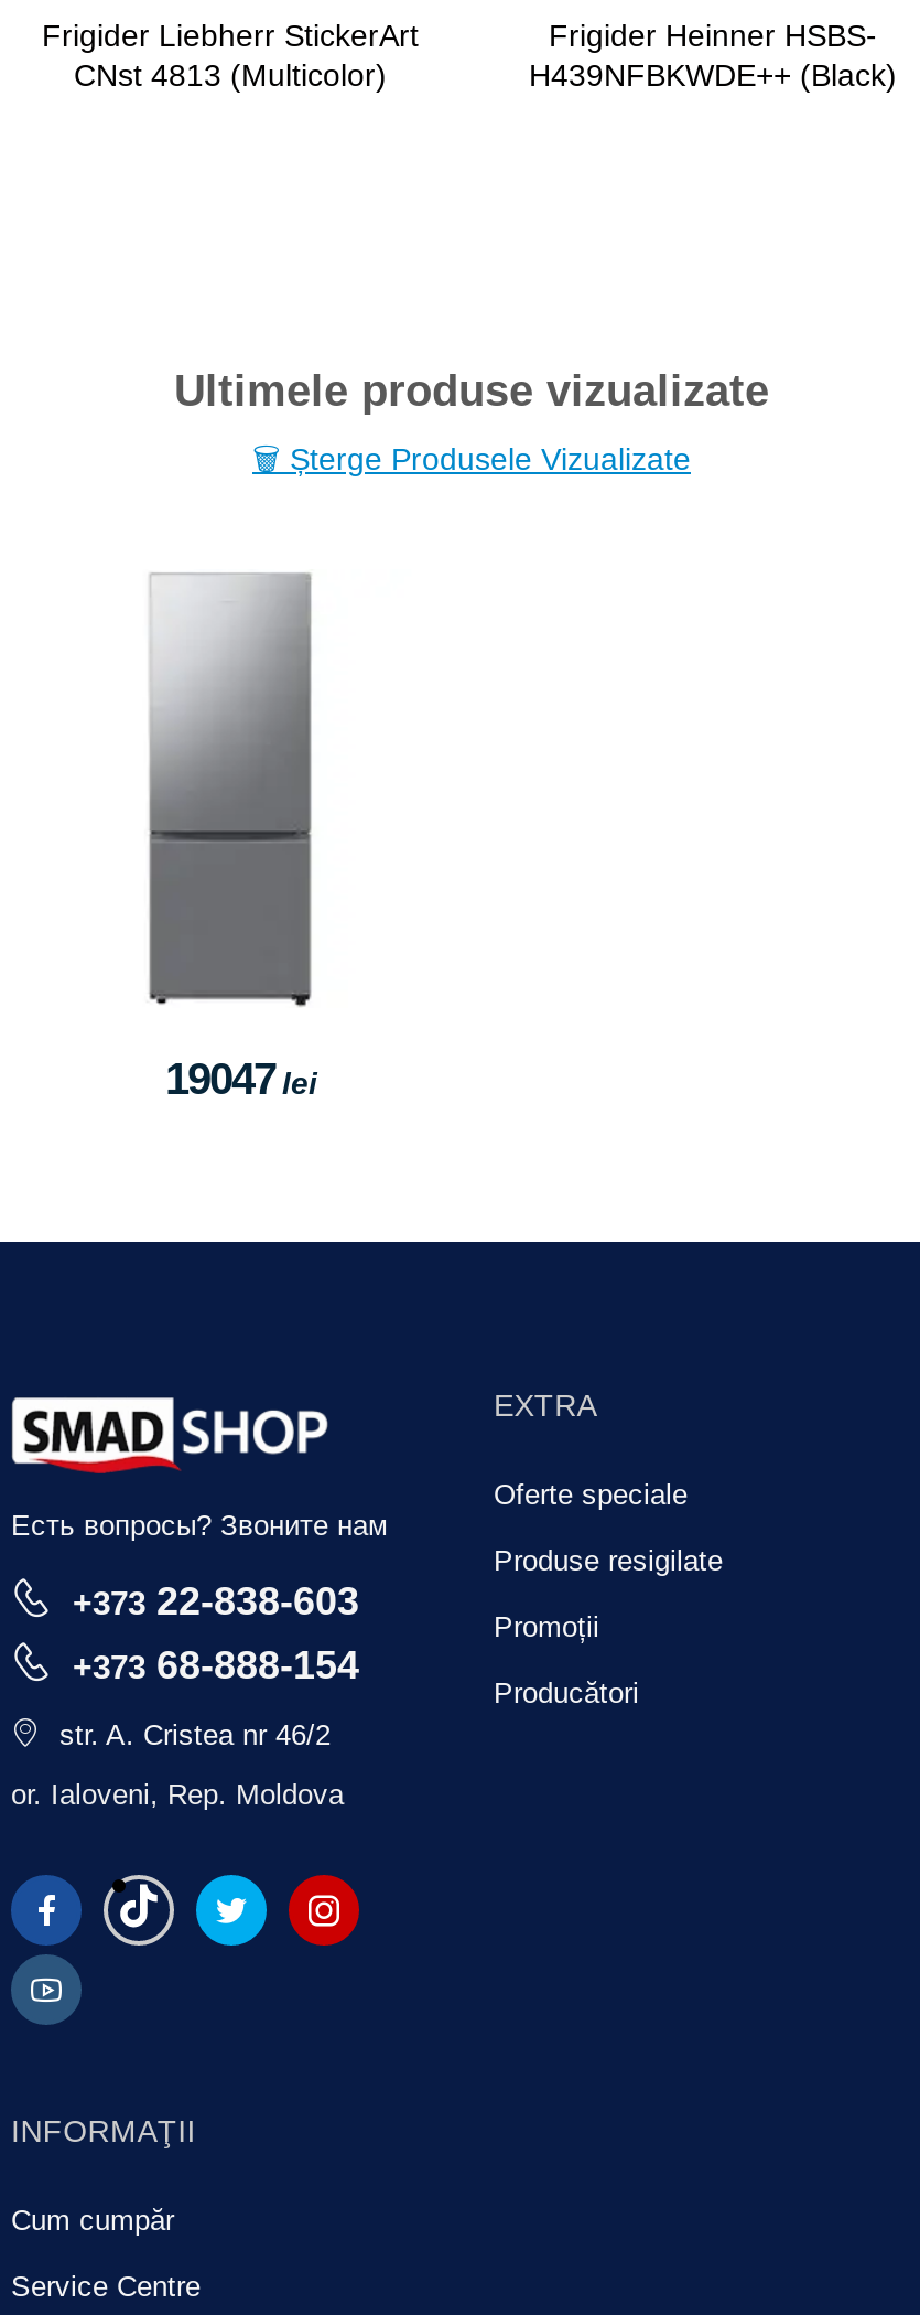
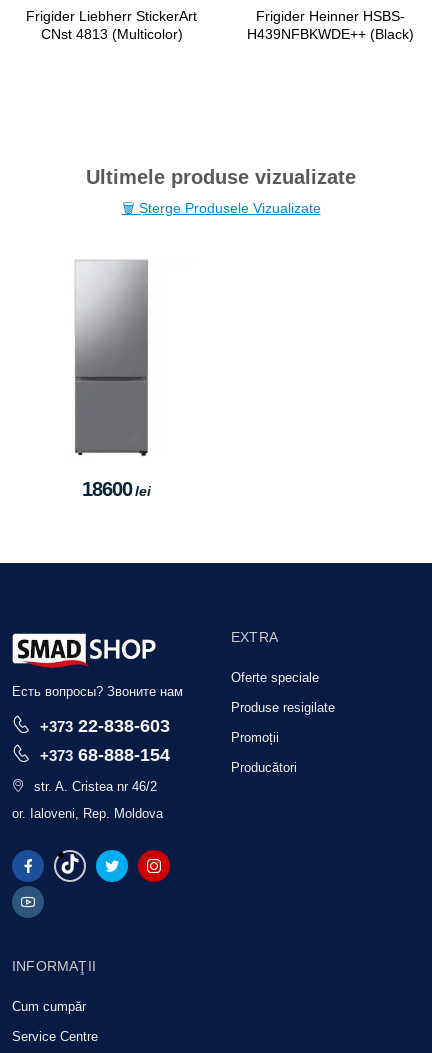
[165,1055,317,1104] 19047 lei -> [82,478,151,500] 18600 lei

